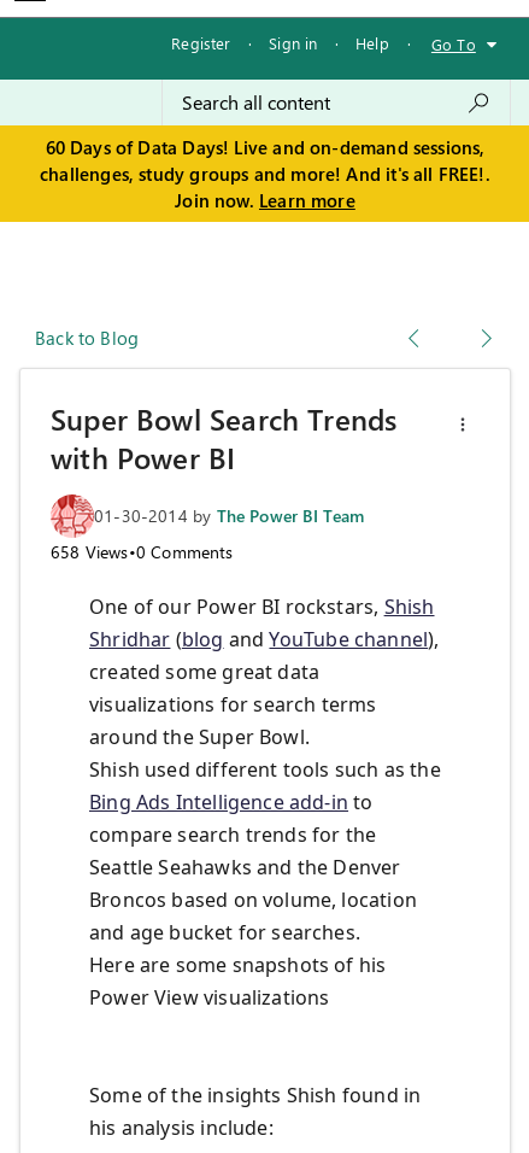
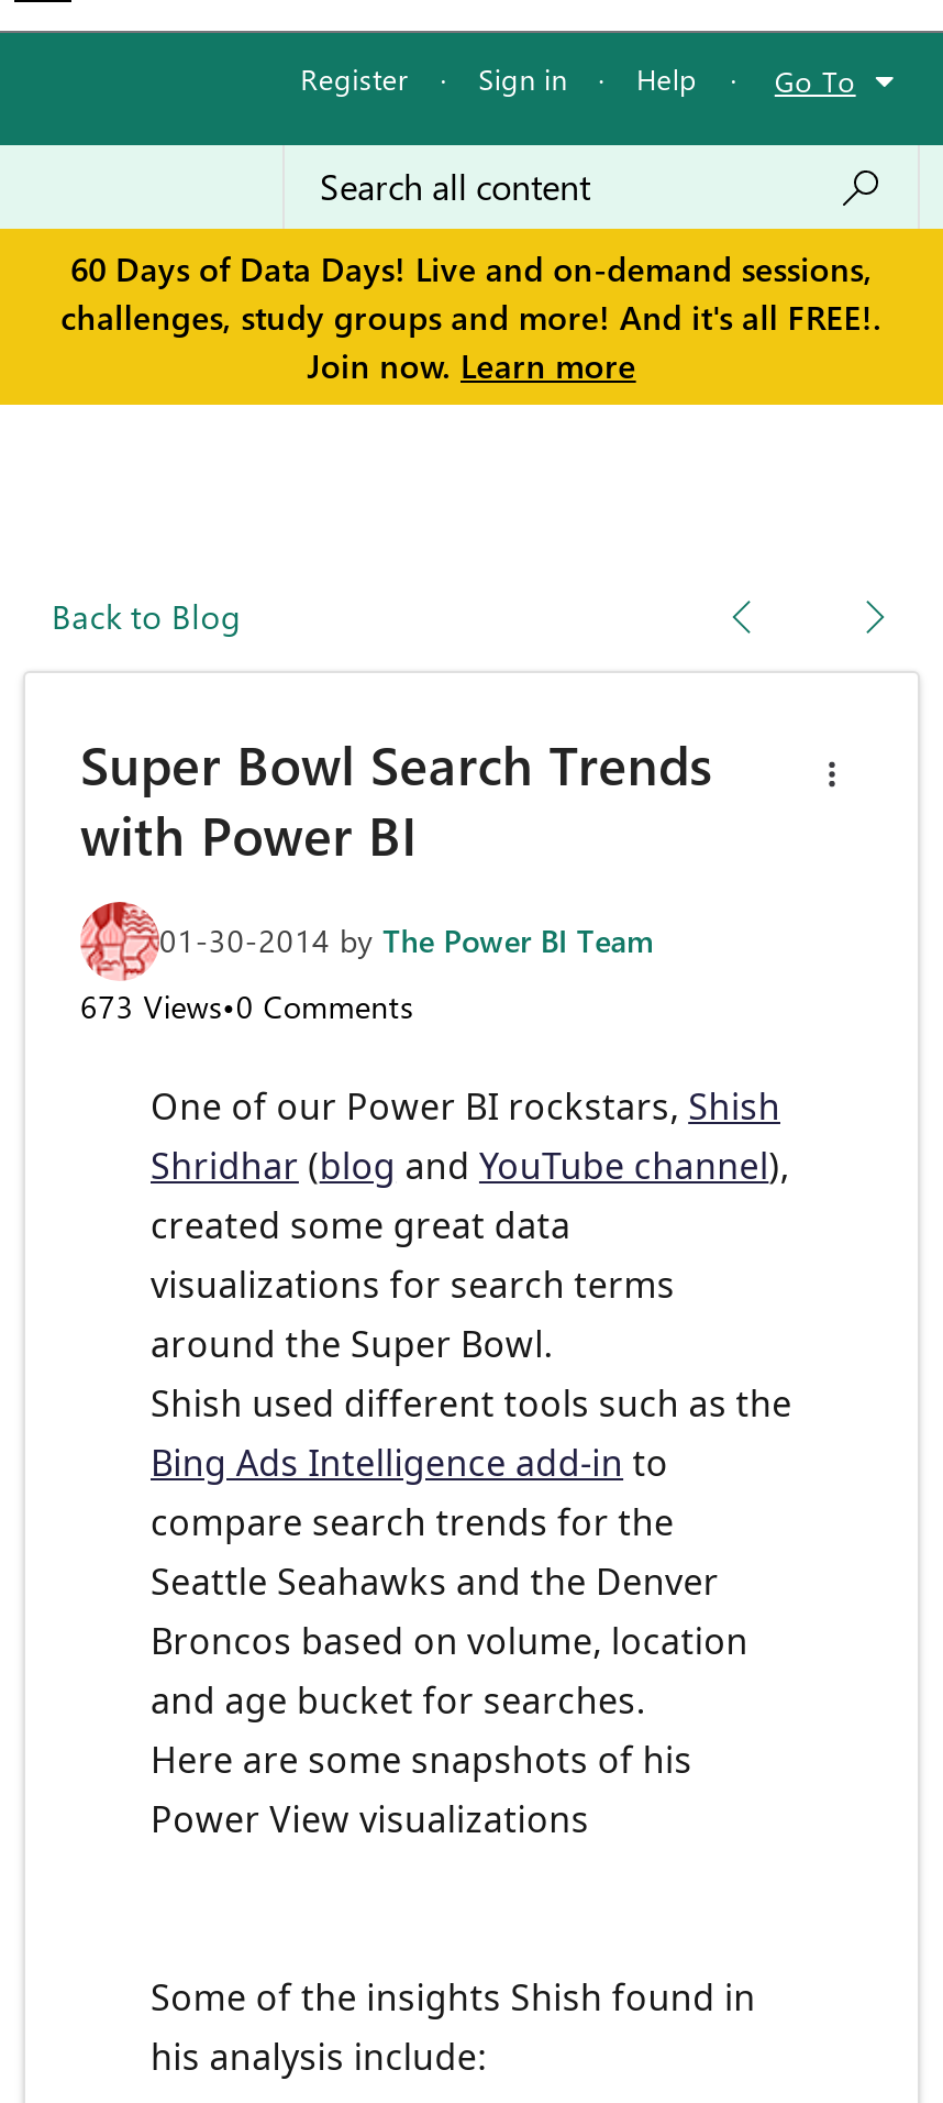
[51,541,233,564] 658 Views•0 Comments -> [80,986,413,1028] 673 Views•0 Comments

